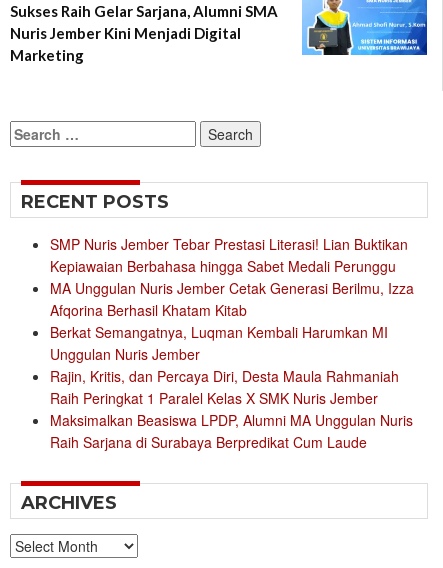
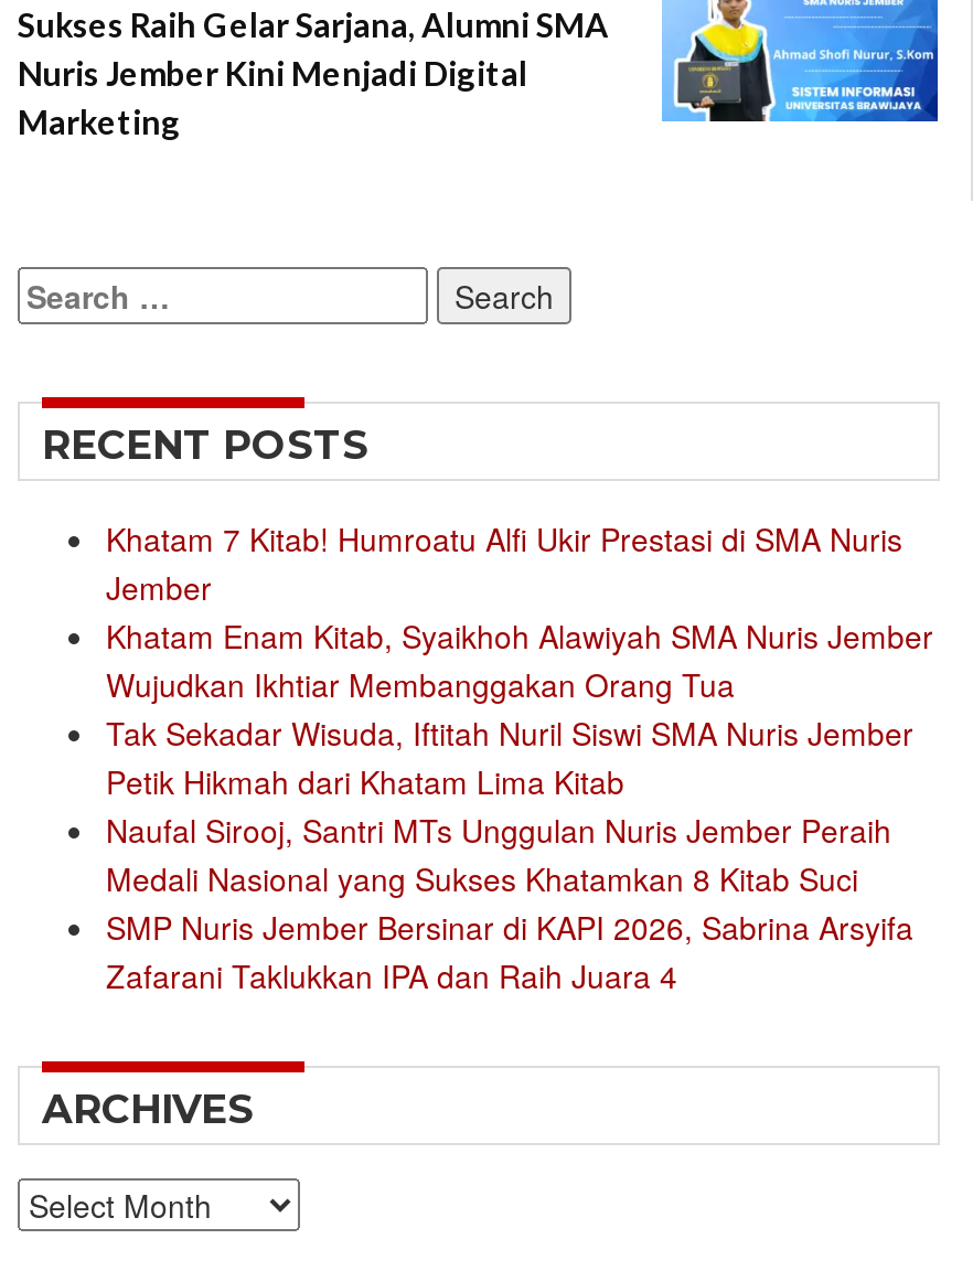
[50,234,414,452] SMP Nuris Jember Tebar Prestasi Literasi! Lian Buktikan | Kepiawaian Berbahasa hingga Sabet Medali Perunggu | MA Unggulan Nuris Jember Cetak Generasi Berilmu, Izza | Afqorina Berhasil Khatam Kitab | Berkat Semangatnya, Luqman Kembali Harumkan MI | Unggulan Nuris Jember | Rajin, Kritis, dan Percaya Diri, Desta Maula Rahmaniah | Raih Peringkat 1 Paralel Kelas X SMK Nuris Jember | Maksimalkan Beasiswa LPDP, Alumni MA Unggulan Nuris | Raih Sarjana di Surabaya Berpredikat Cum Laude -> [106,517,933,998] Khatam 7 Kitab! Humroatu Alfi Ukir Prestasi di SMA Nuris | Jember | Khatam Enam Kitab, Syaikhoh Alawiyah SMA Nuris Jember | Wujudkan Ikhtiar Membanggakan Orang Tua | Tak Sekadar Wisuda, Iftitah Nuril Siswi SMA Nuris Jember | Petik Hikmah dari Khatam Lima Kitab | Naufal Sirooj, Santri MTs Unggulan Nuris Jember Peraih | Medali Nasional yang Sukses Khatamkan 8 Kitab Suci | SMP Nuris Jember Bersinar di KAPI 2026, Sabrina Arsyifa | Zafarani Taklukkan IPA dan Raih Juara 4

